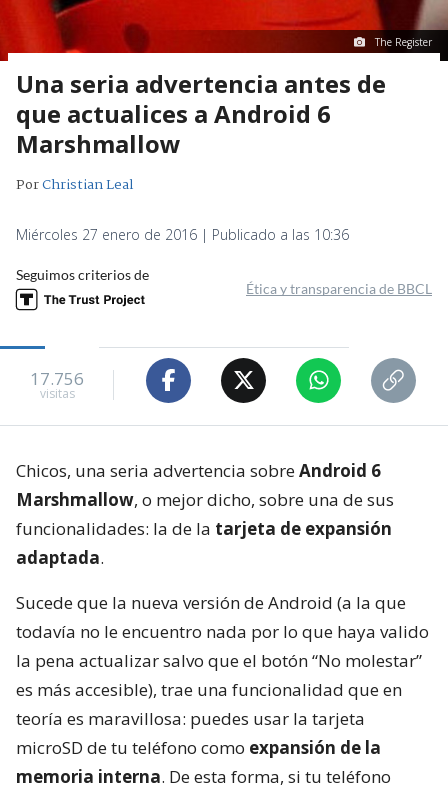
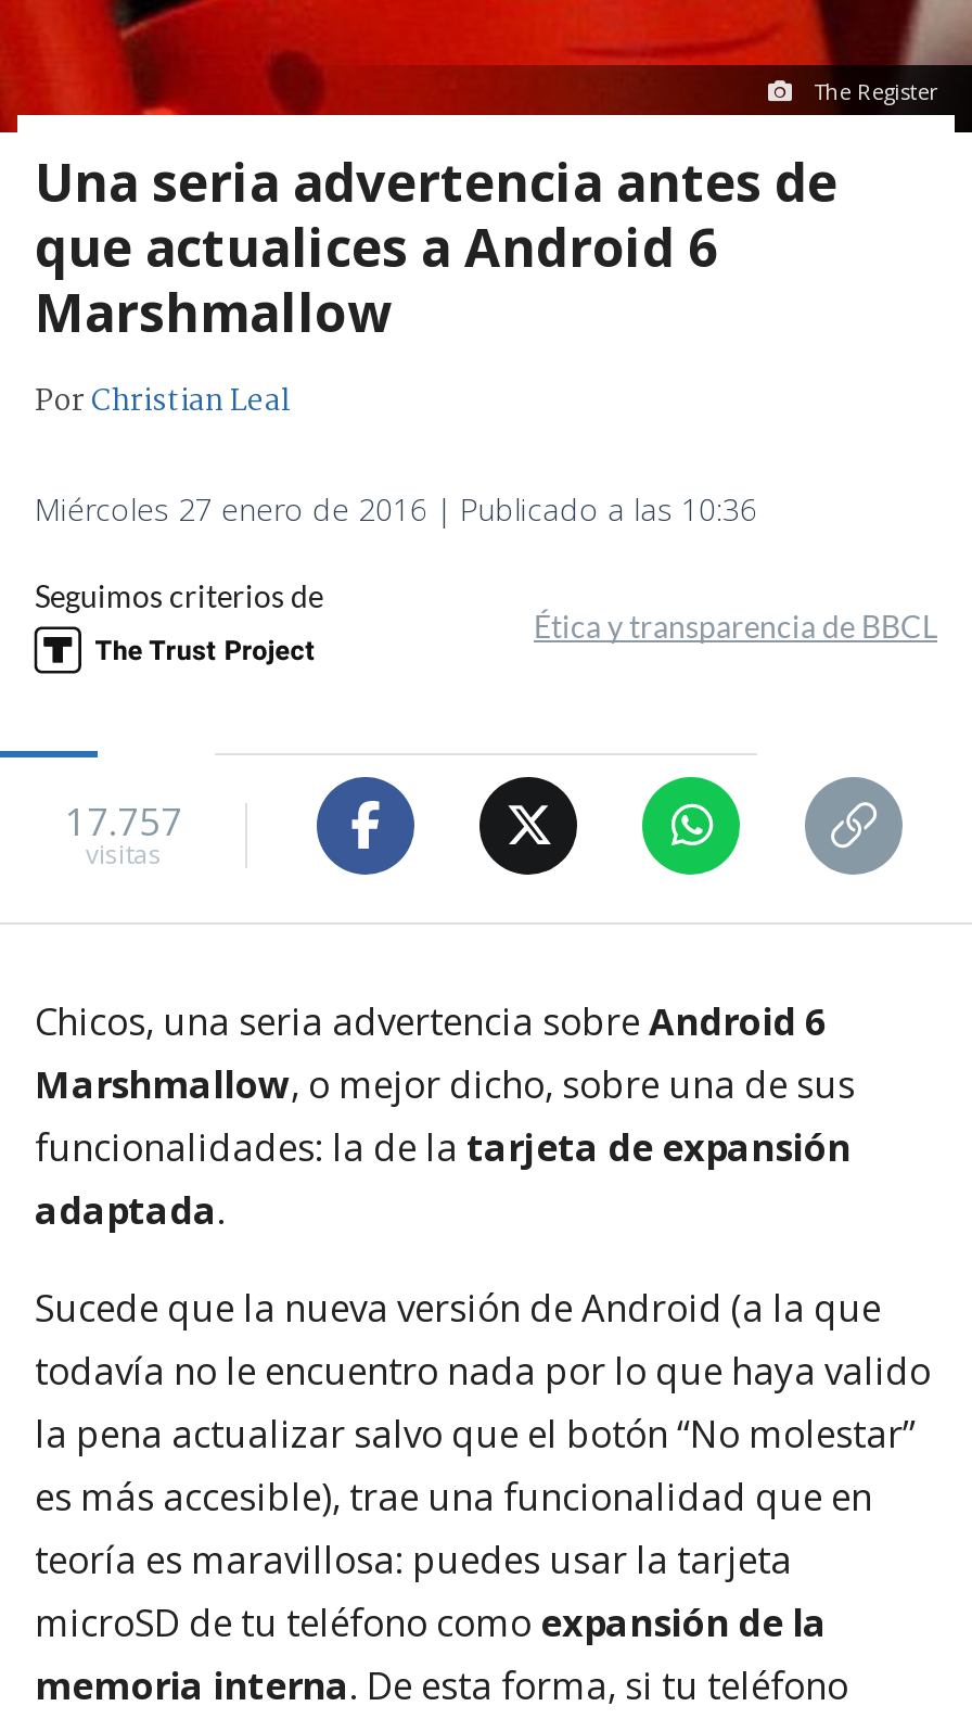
[30,367,84,390] 17.756 -> [65,797,182,847] 17.757

